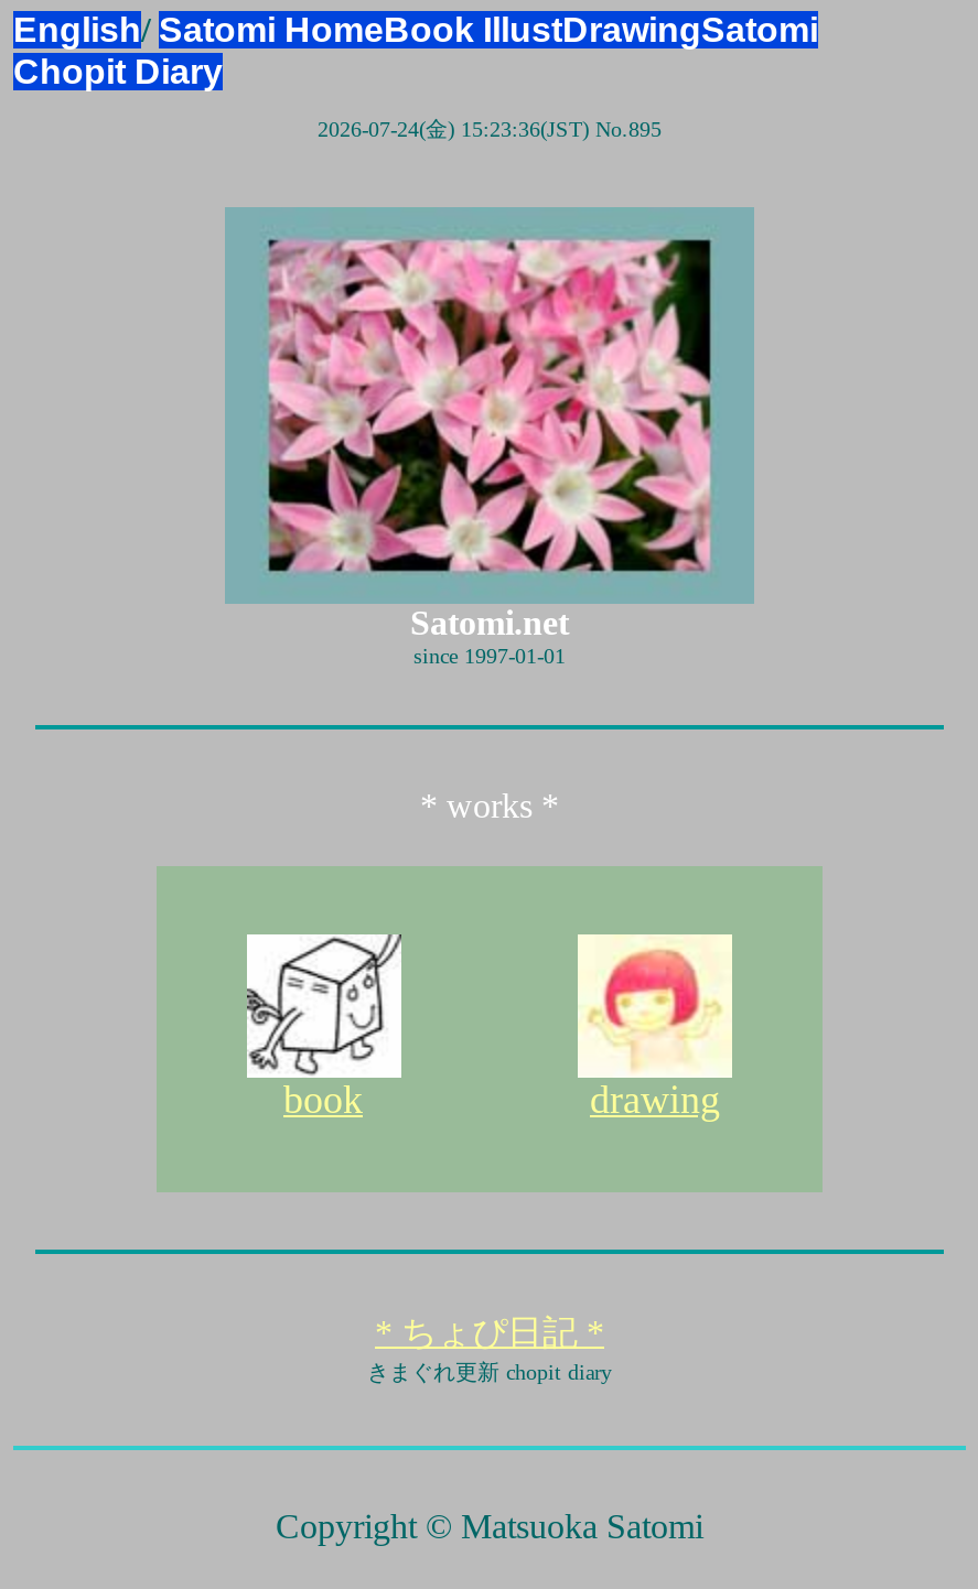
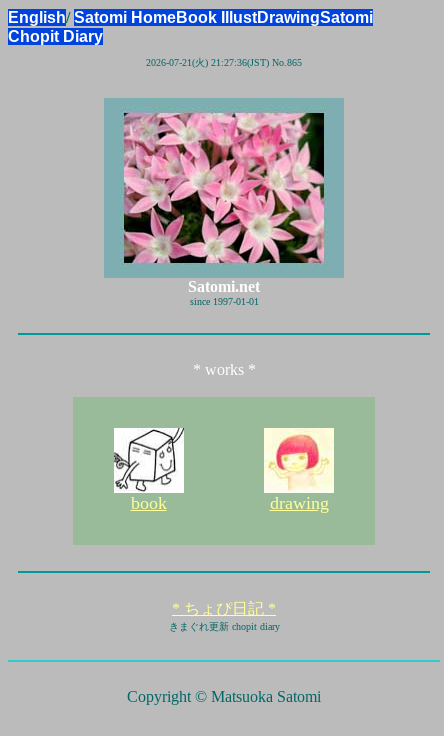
[318,117,662,141] 2026-07-24(金) 15:23:36(JST) No.895 -> [146,57,302,68] 2026-07-21(火) 21:27:36(JST) No.865

